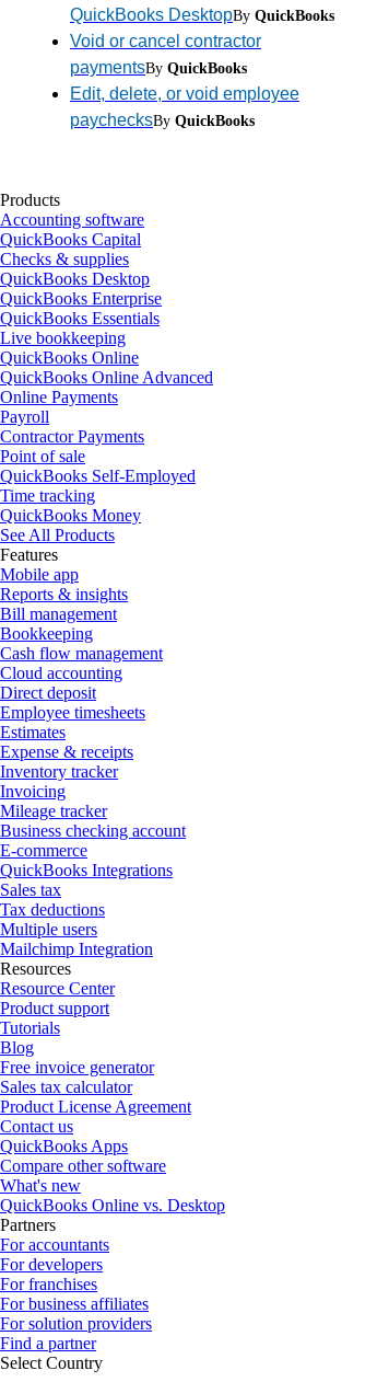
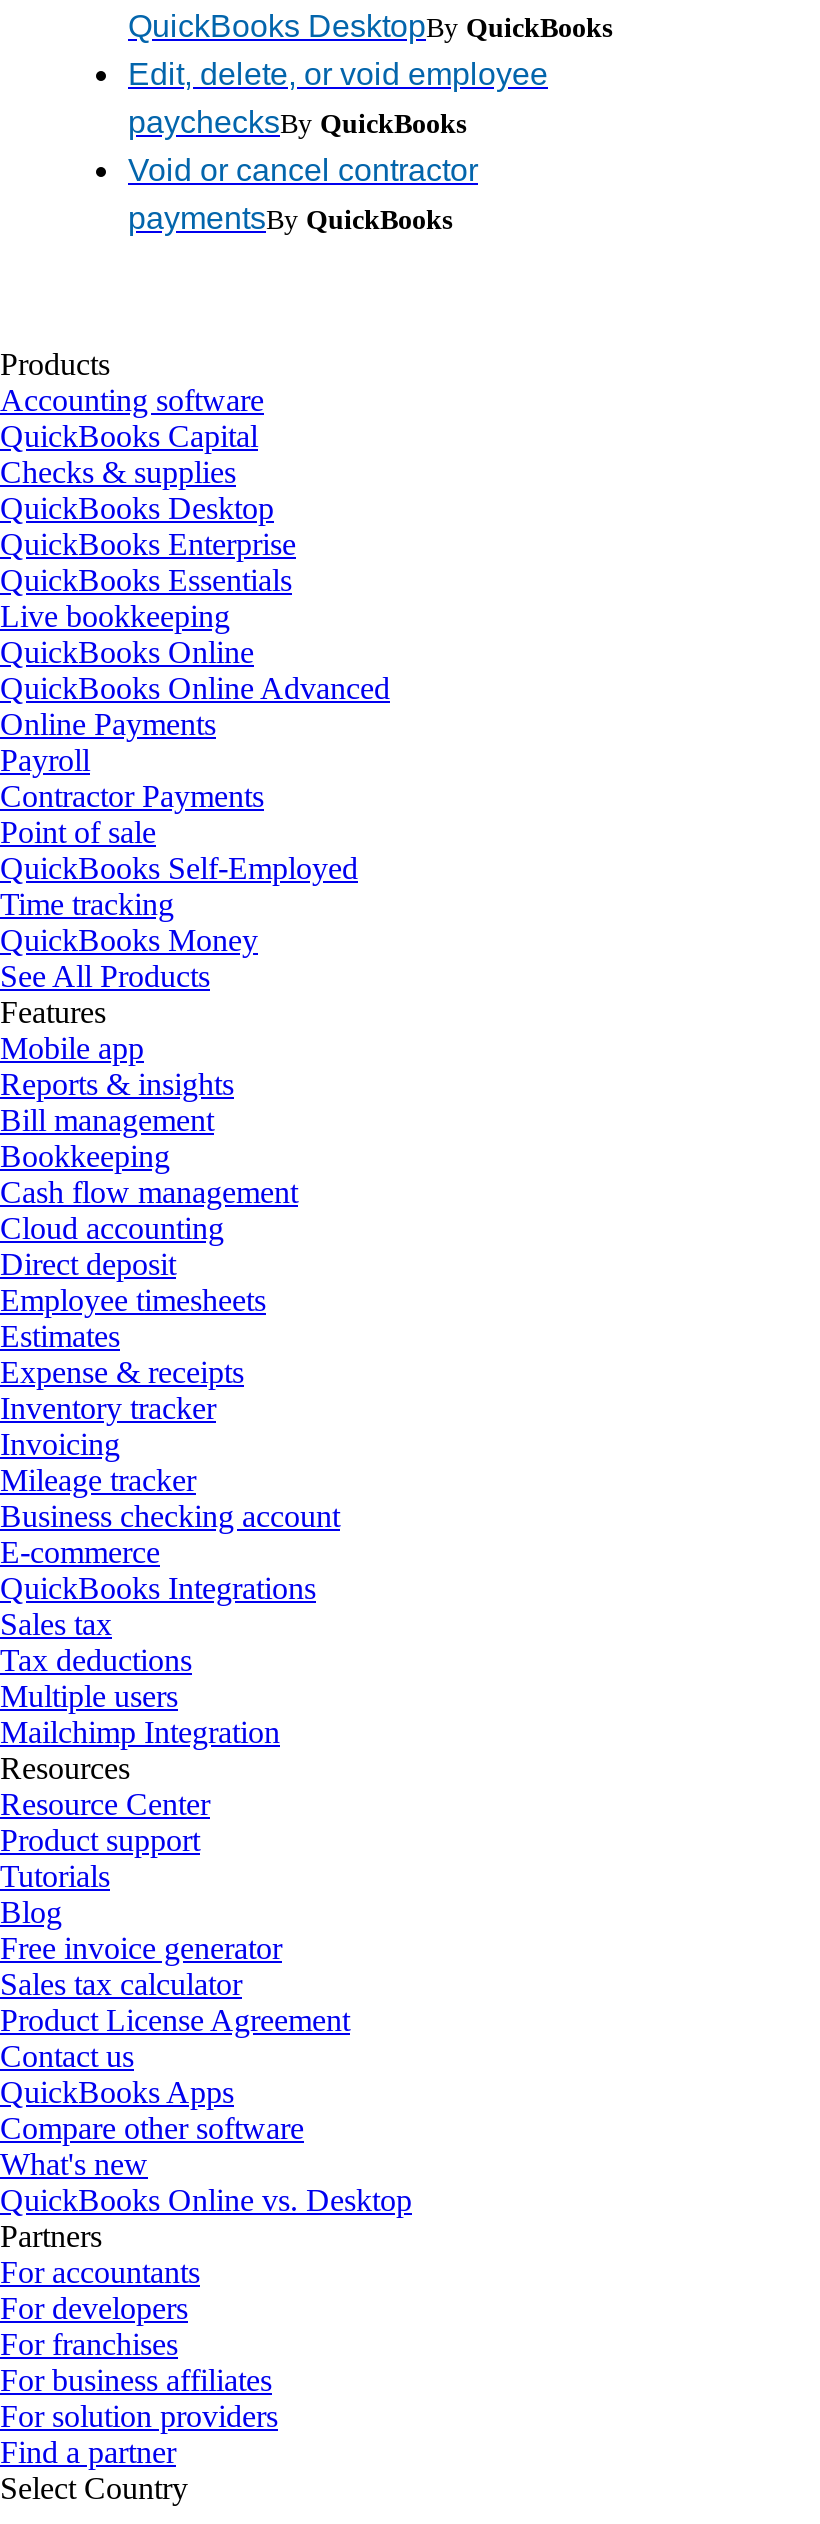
moved [70,32,261,77] -> [128,154,478,236]: Void or cancel contractor | paymentsBy QuickBooks
moved [70,85,299,130] -> [128,58,548,140]: Edit, delete, or void employee | paychecksBy QuickBooks

